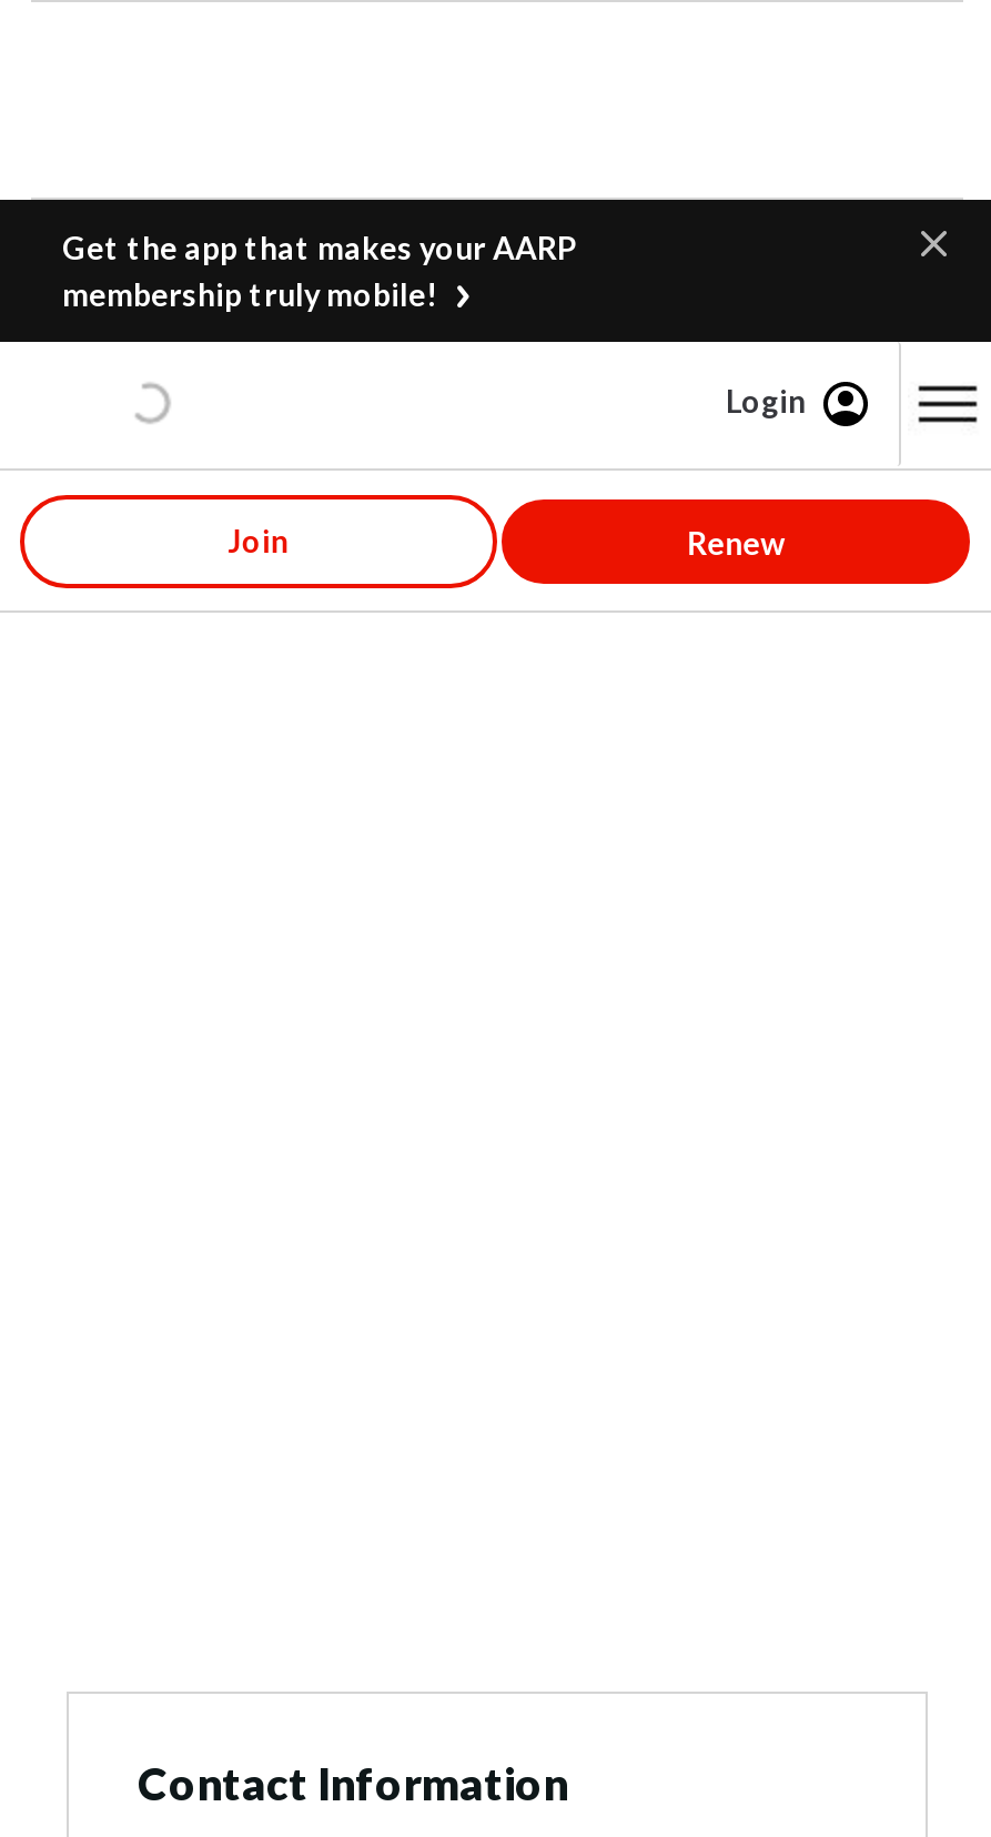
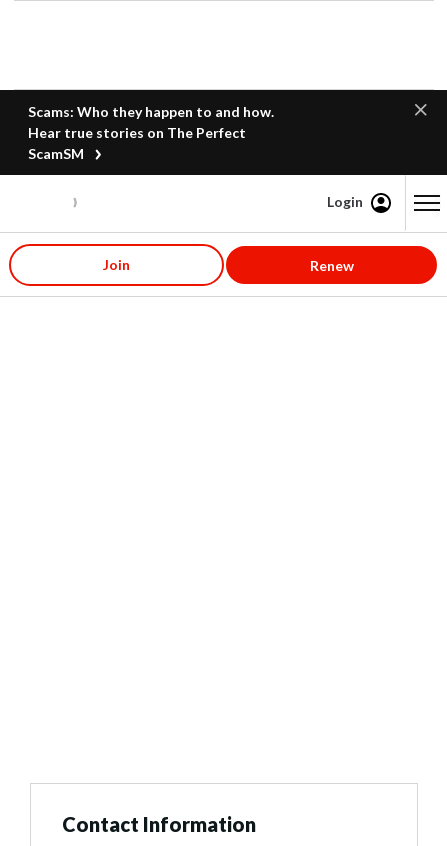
[62,229,577,313] Get the app that makes your AARP | membership truly mobile! -> [28,103,274,162] Scams: Who they happen to and how. | Hear true stories on The Perfect | ScamSM

